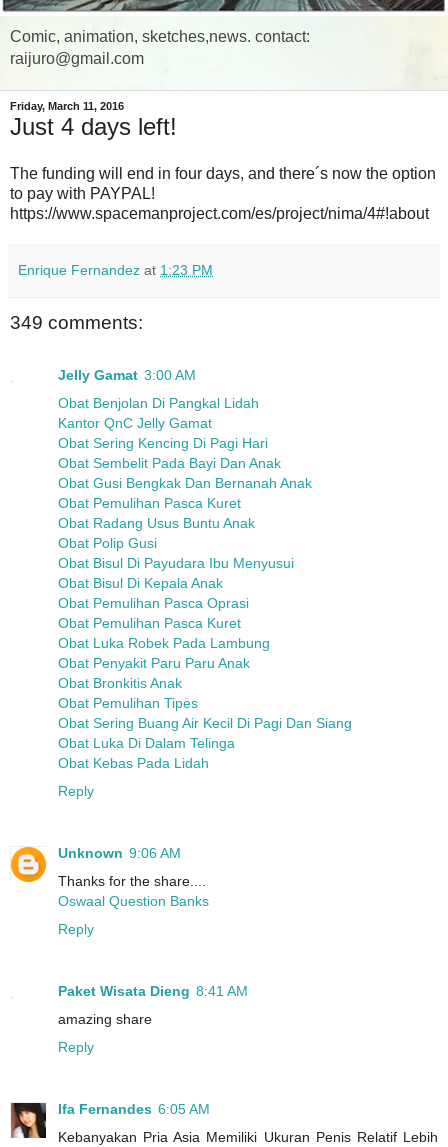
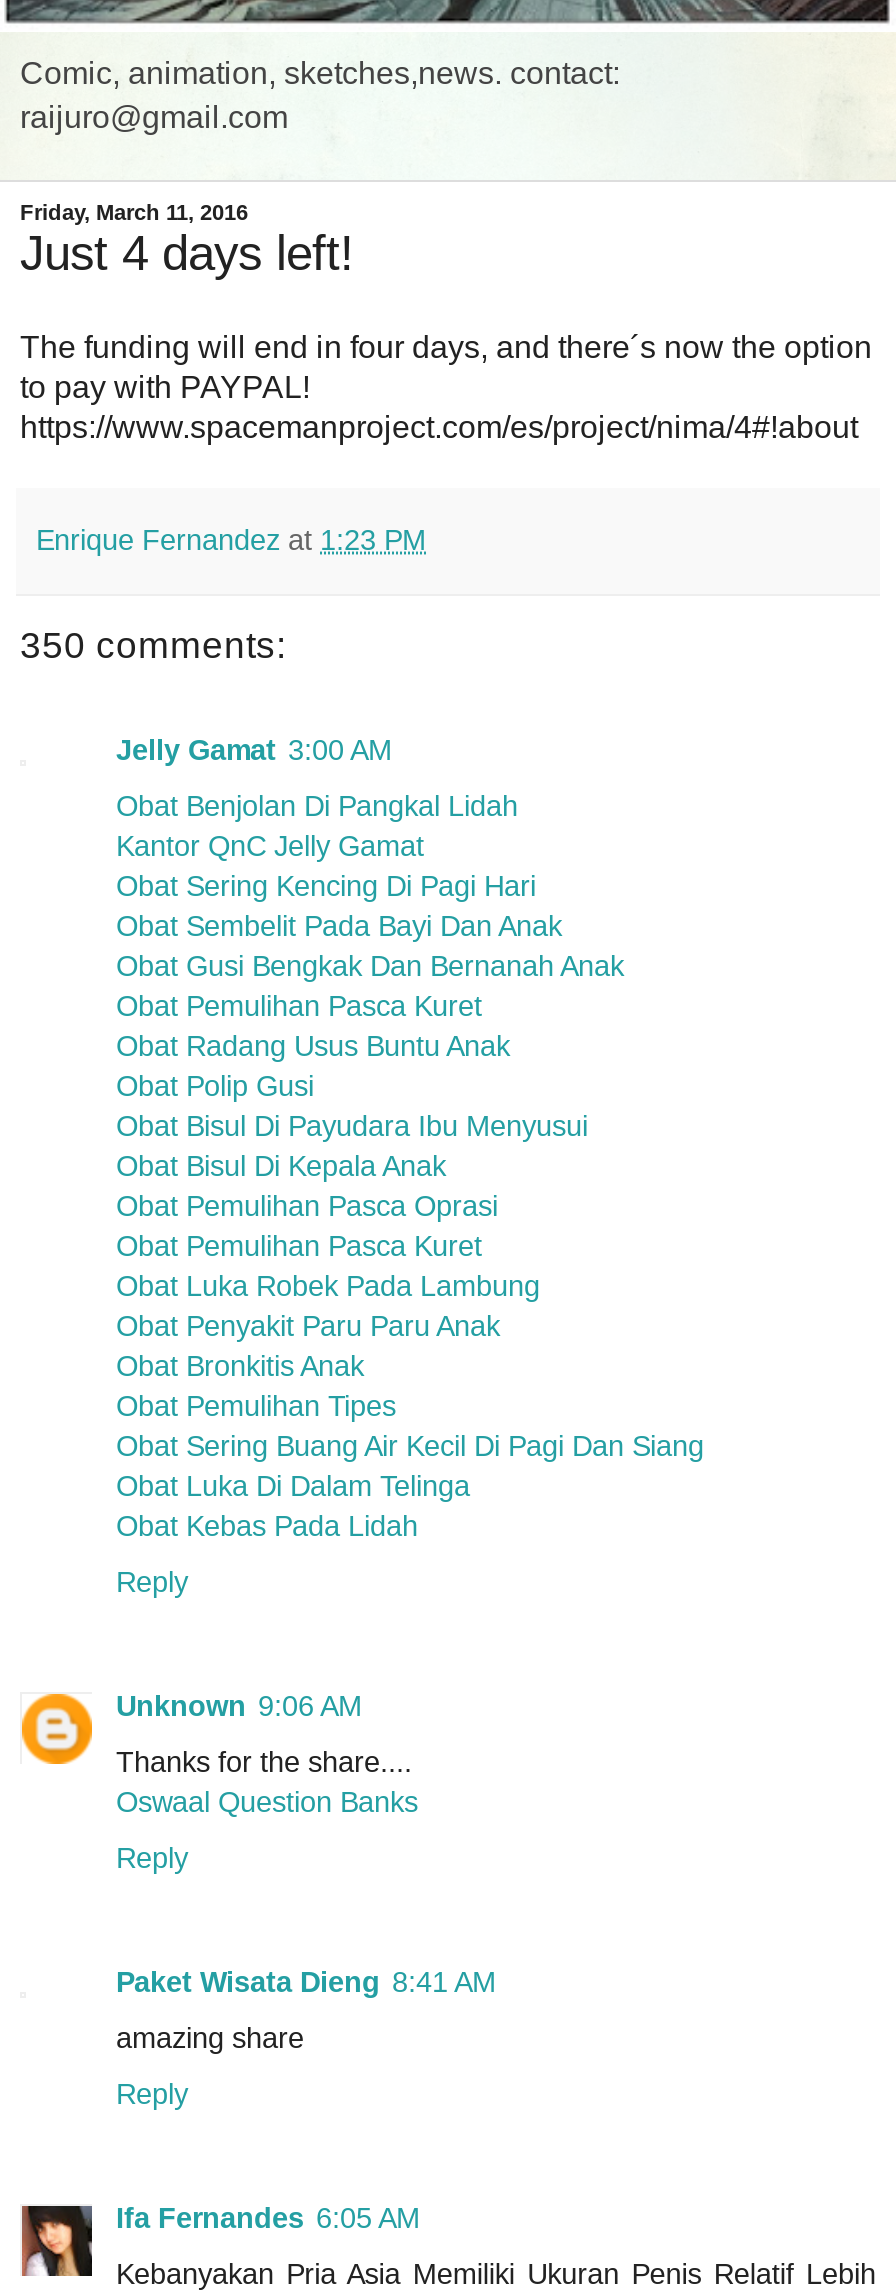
[10,312,143,333] 349 comments: -> [20,625,286,667] 350 comments:

